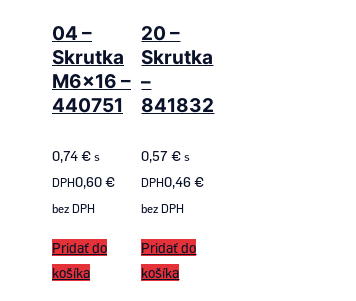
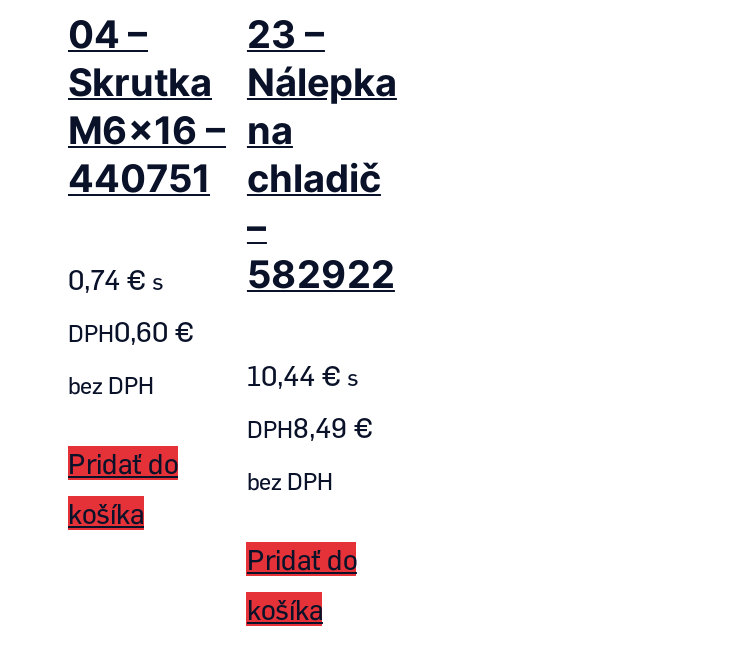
[141,22,213,69] 20 – | Skrutka -> [247,12,397,202] 23 – | Nálepka | na | chladič
[141,94,214,117] 841832 -> [247,252,395,298] 582922
[141,147,190,164] 0,57 € s -> [247,359,359,393] 10,44 € s
[141,173,204,190] DPH0,46 € -> [247,411,373,445] DPH8,49 €

